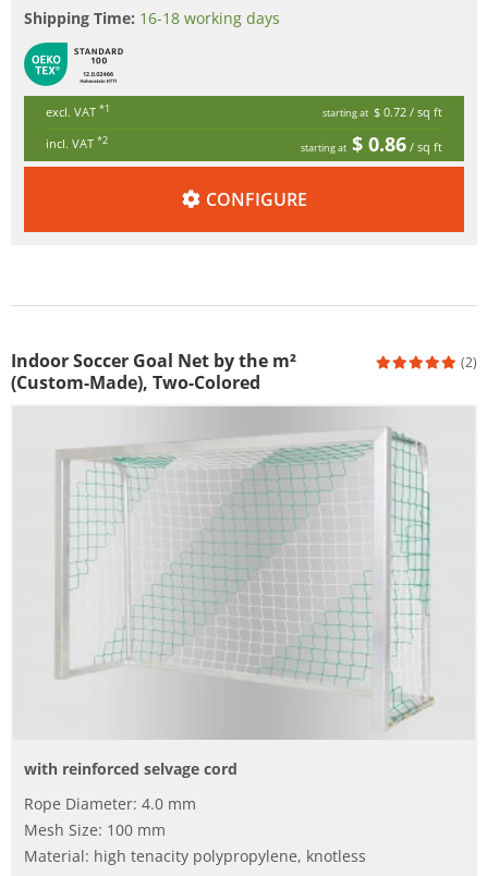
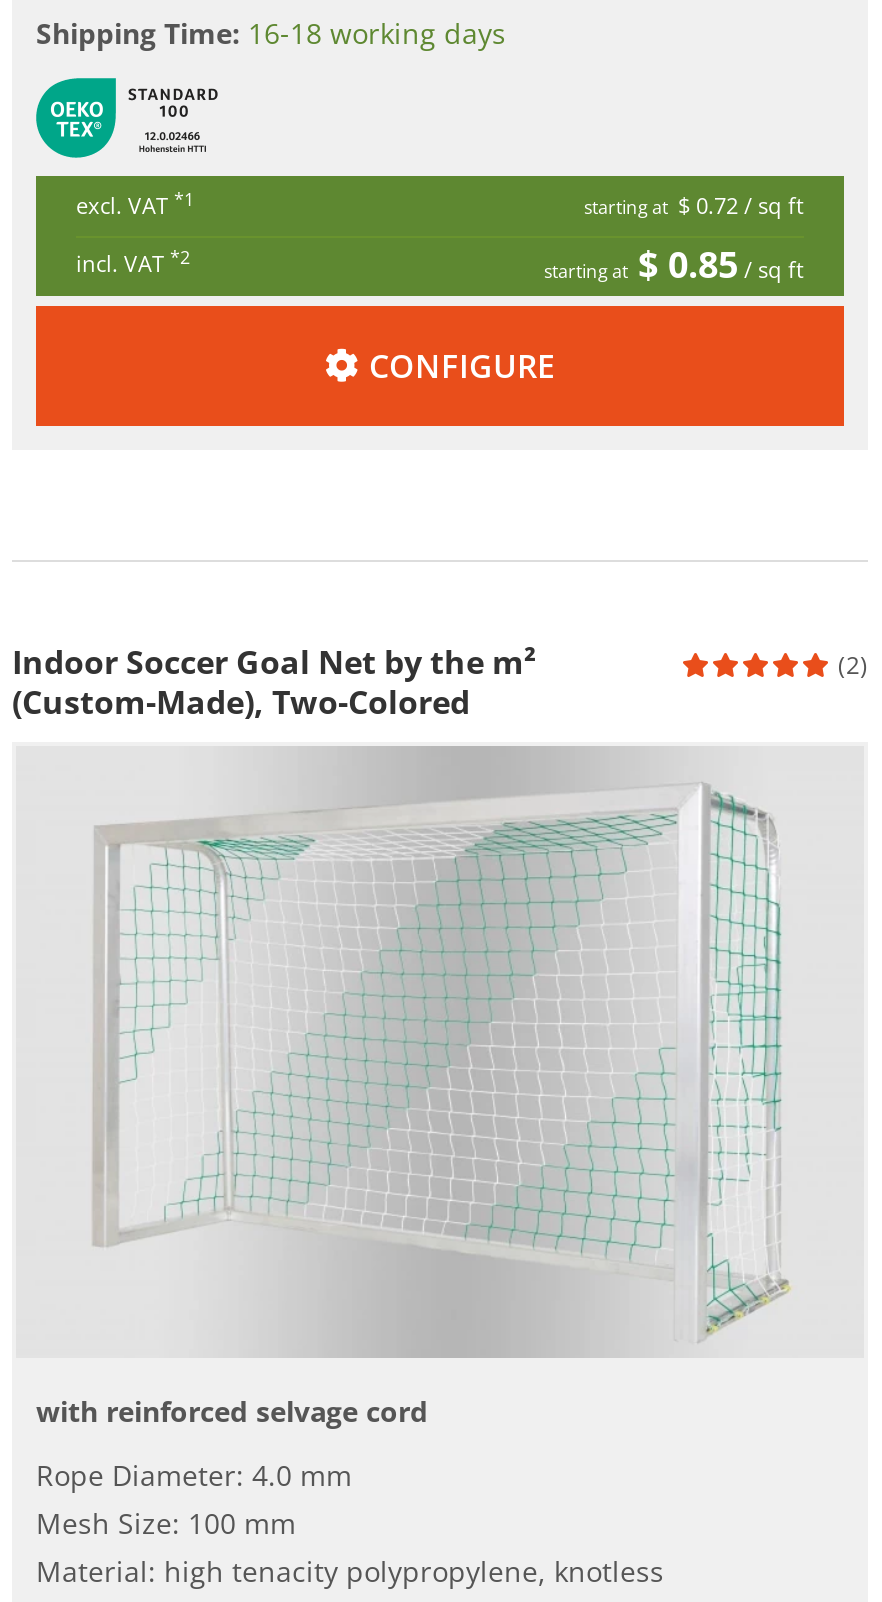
[301,130,442,156] starting at $ 0.86/ sq ft -> [544,239,804,287] starting at $ 0.85/ sq ft

